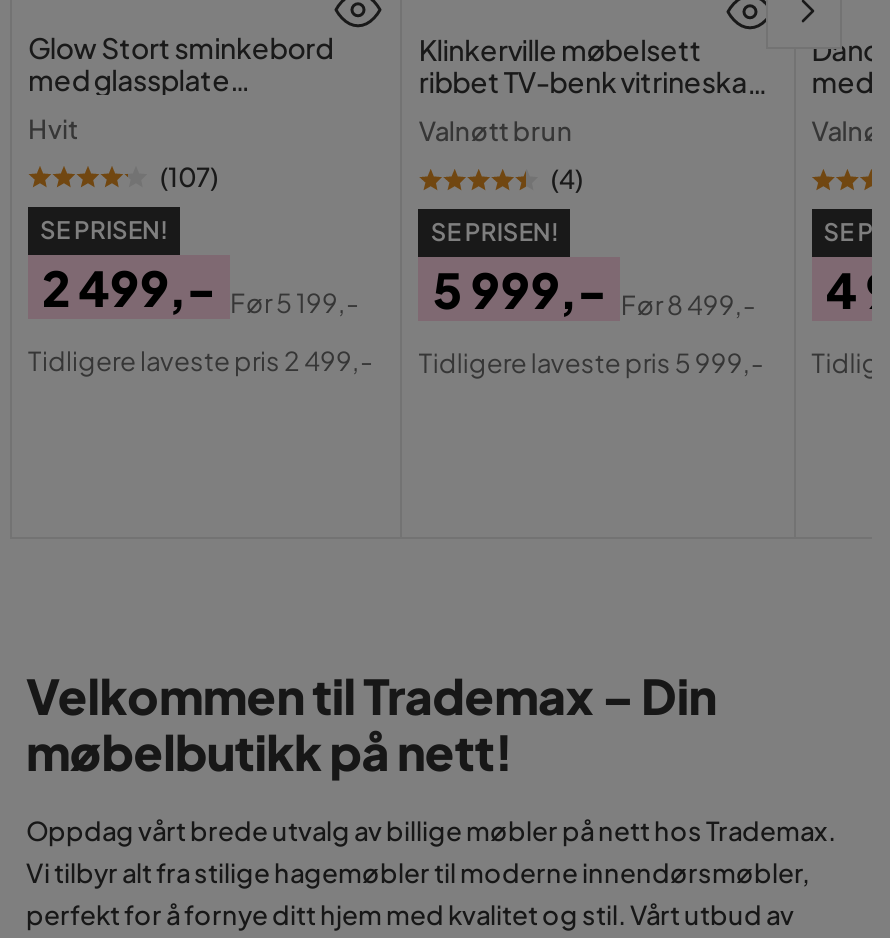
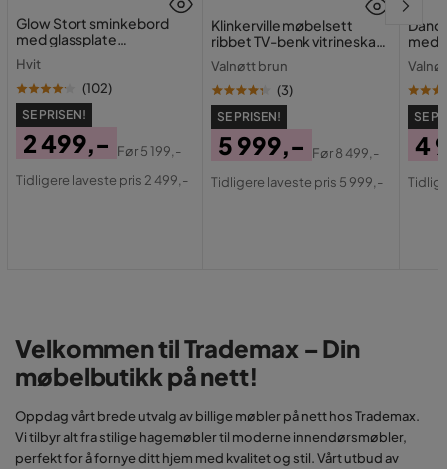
[160,161,218,193] (107) -> [82,80,112,96] (102)
[551,164,583,196] (4) -> [277,82,293,98] (3)

